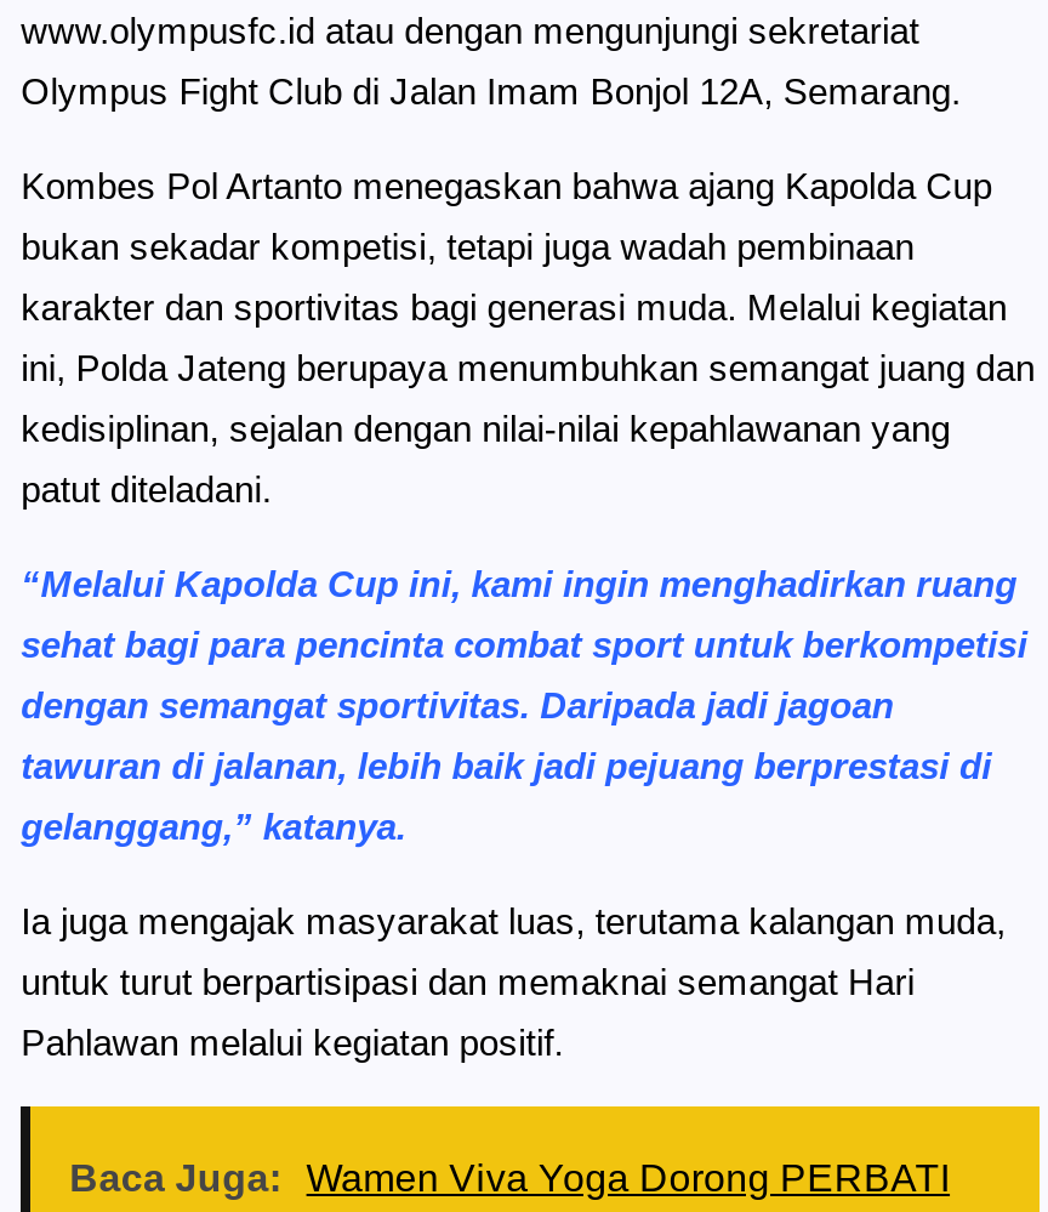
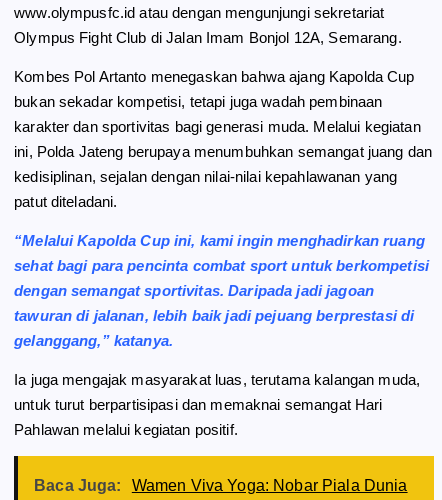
[306,1158,950,1199] Wamen Viva Yoga Dorong PERBATI -> [132,477,408,494] Wamen Viva Yoga: Nobar Piala Dunia

